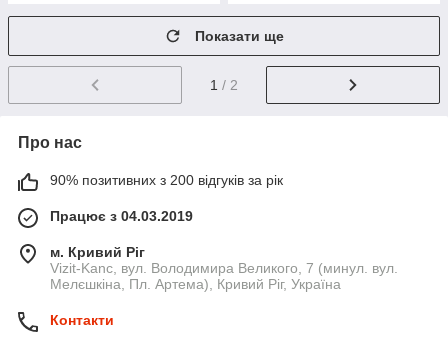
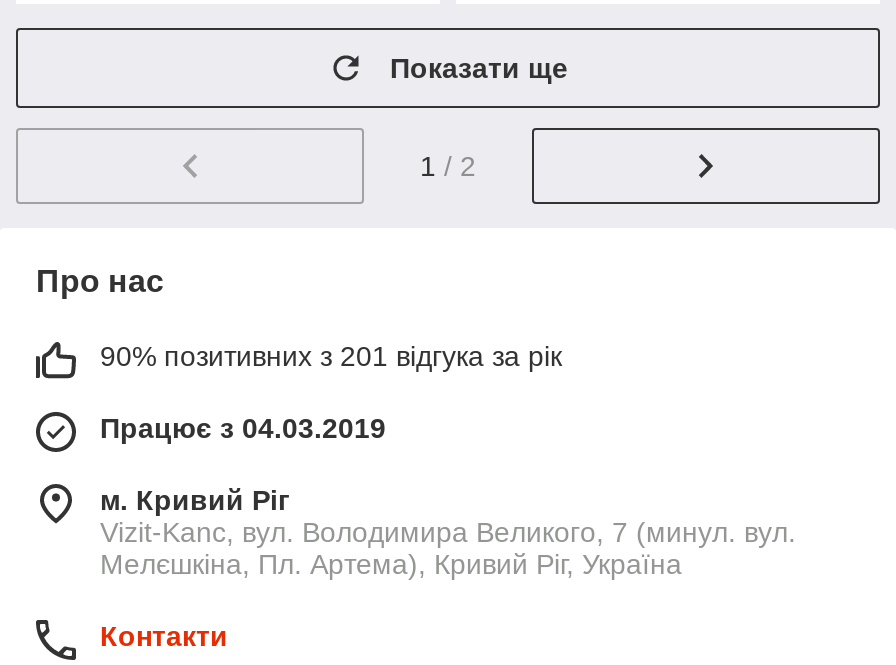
[50,172,283,188] 90% позитивних з 200 відгуків за рік -> [100,340,562,372] 90% позитивних з 201 відгука за рік

